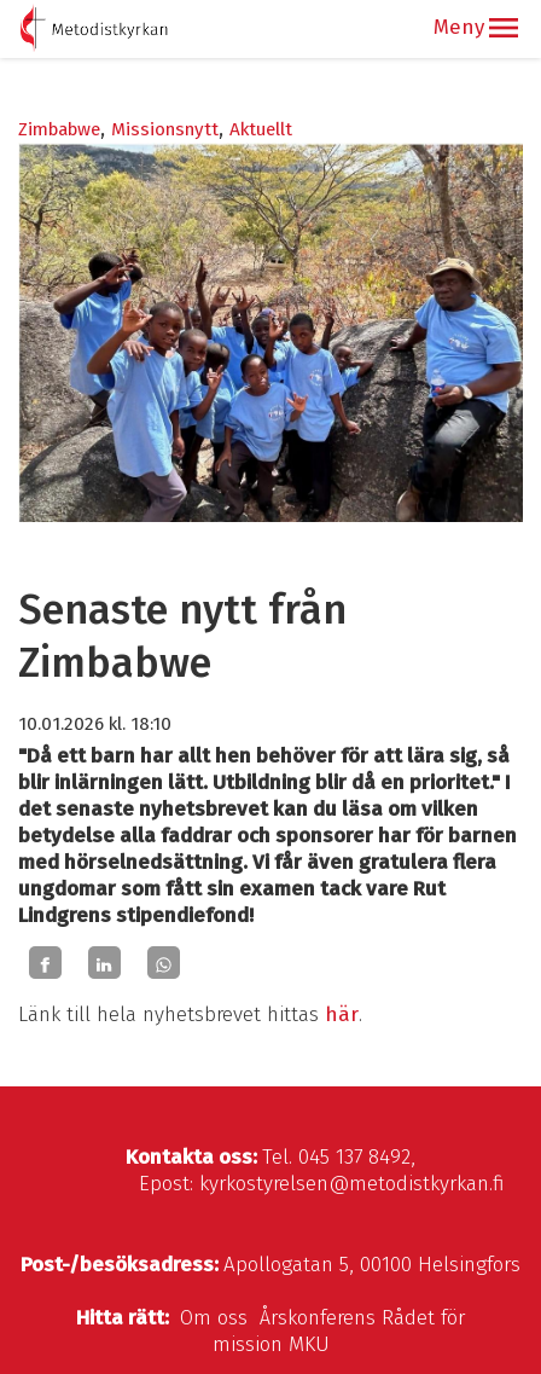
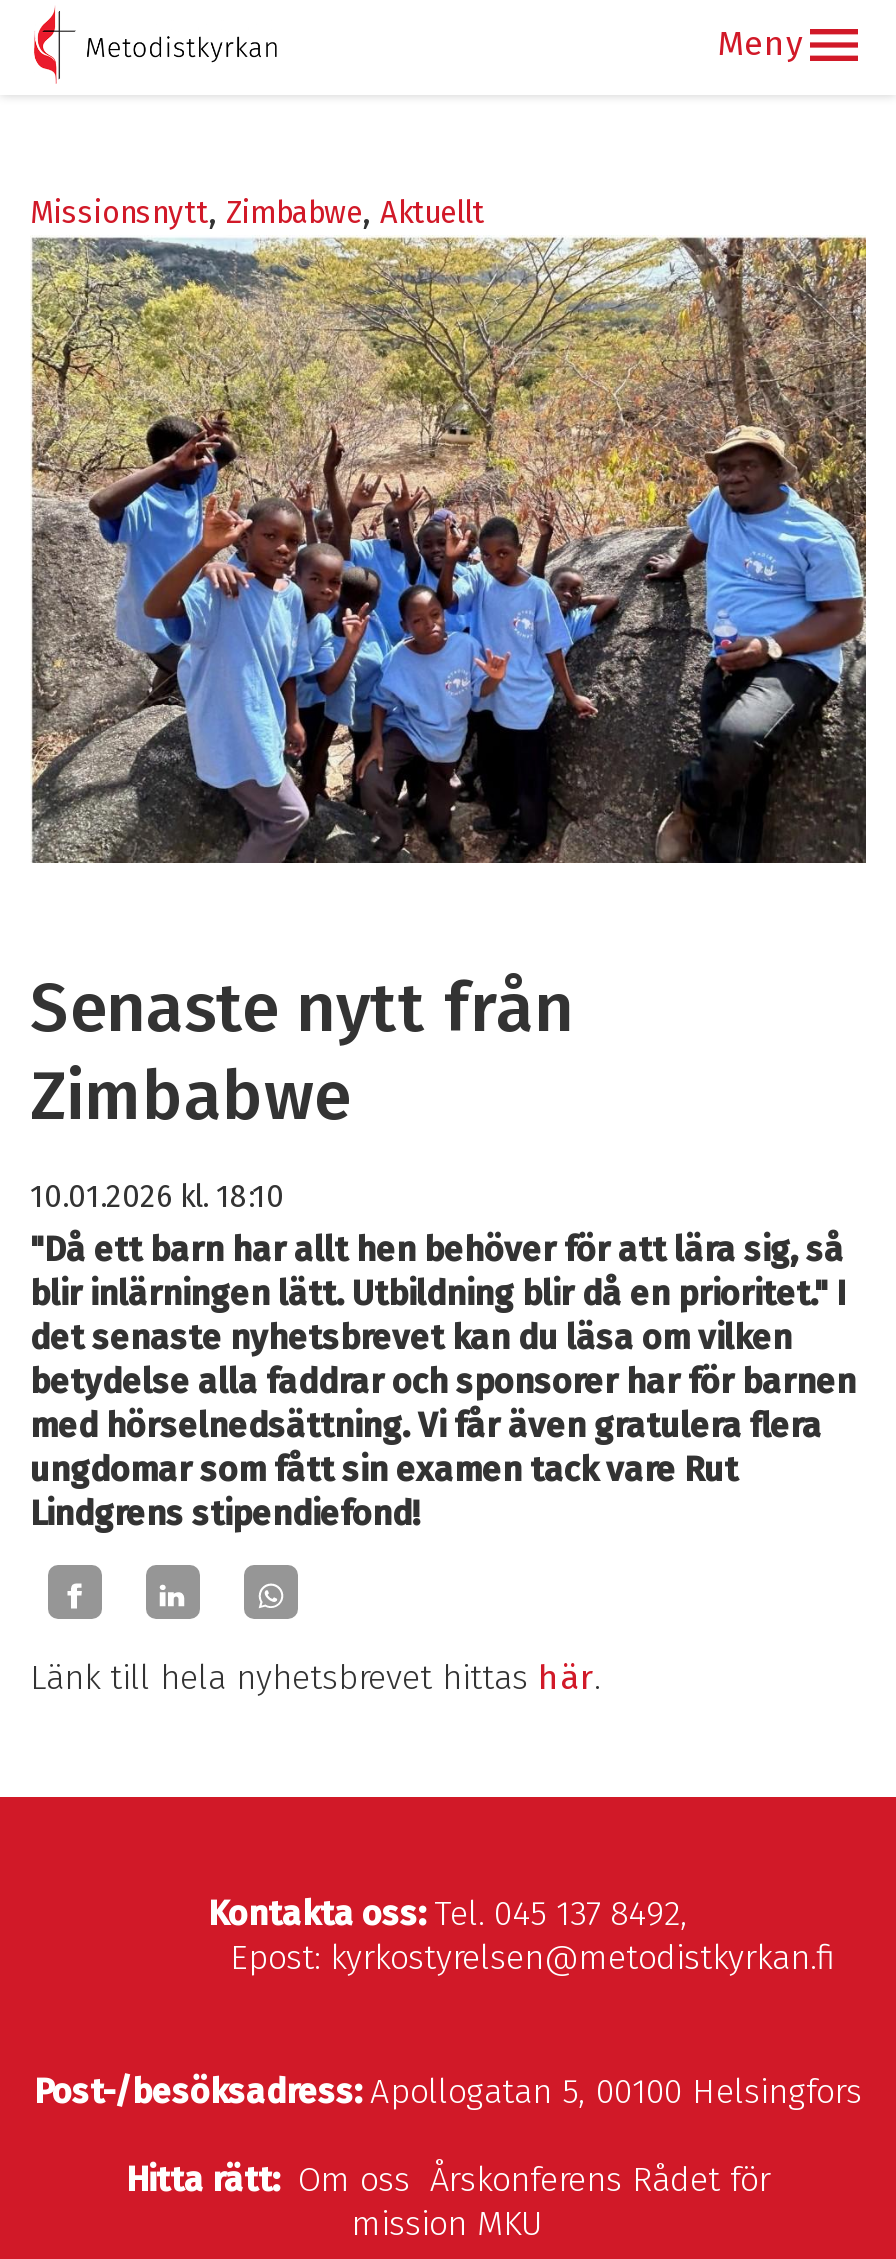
[18,118,292,140] Zimbabwe Missionsnytt Aktuellt -> [30,195,484,231] Missionsnytt Zimbabwe Aktuellt

